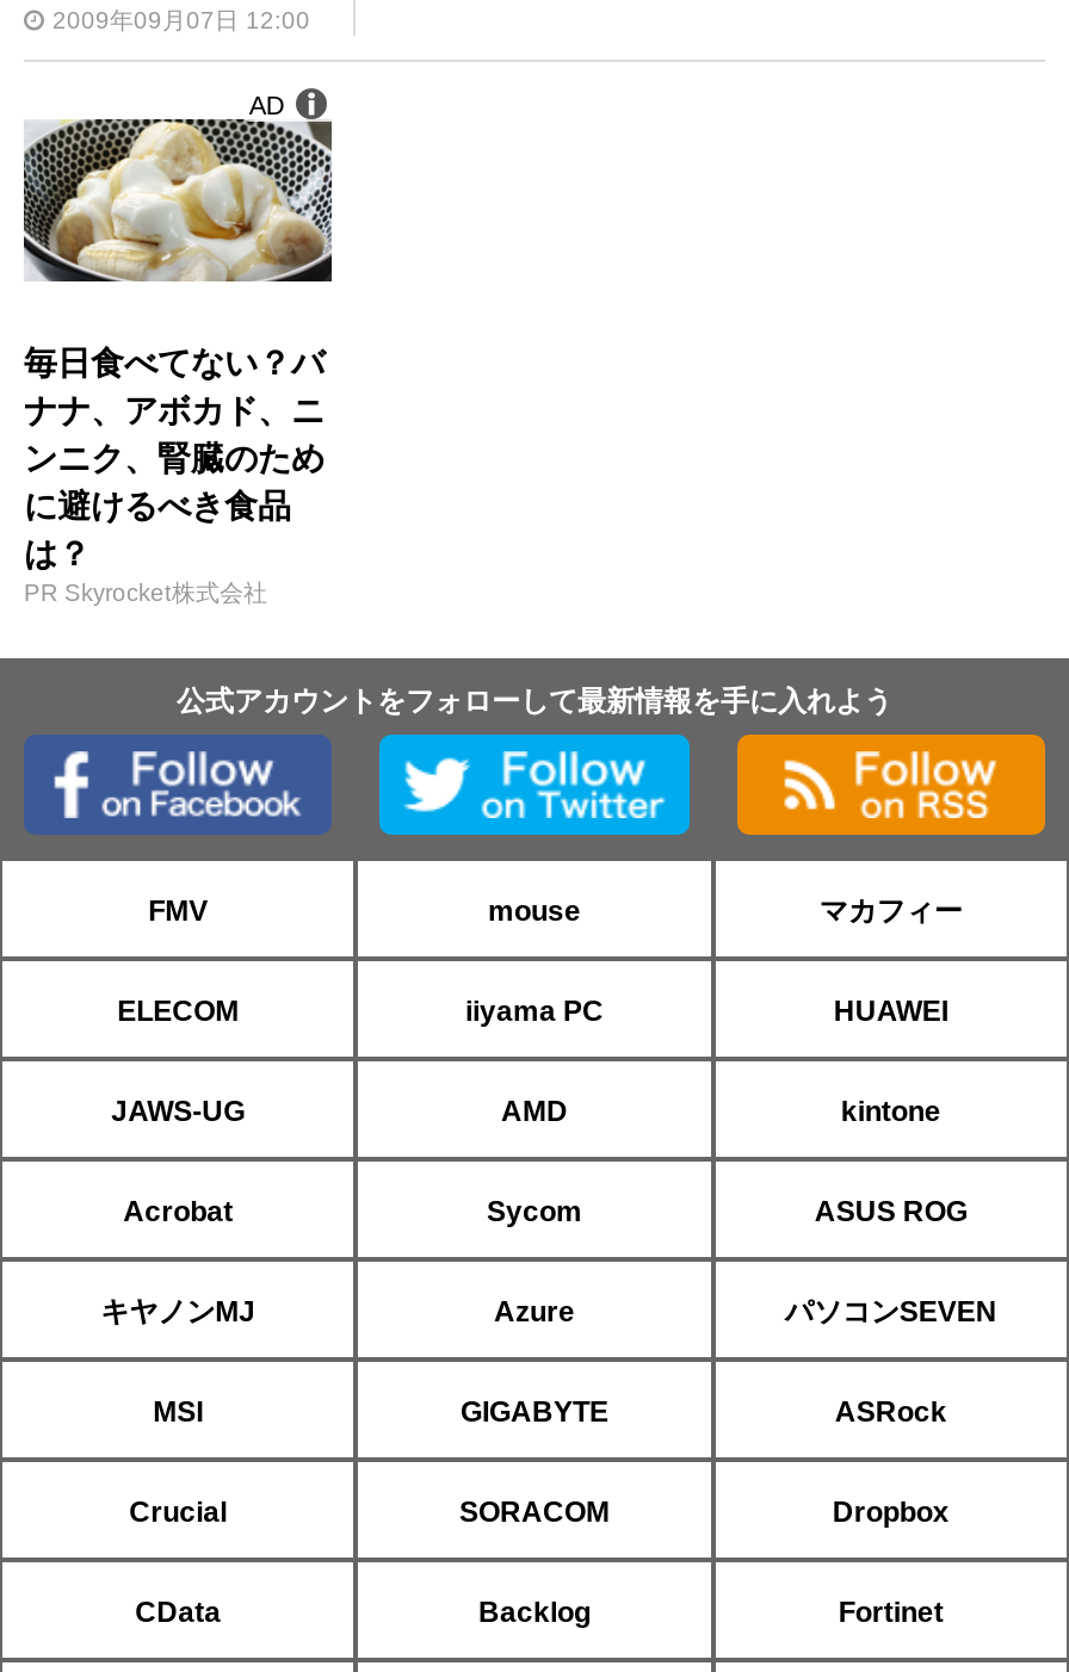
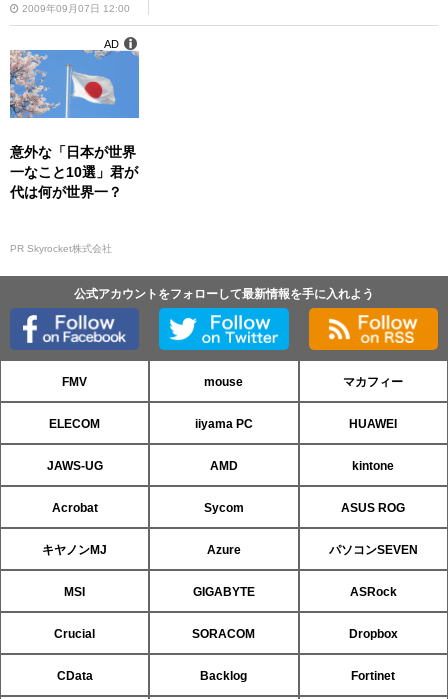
[24,117,334,573] [image] | 毎日食べてない？バ | ナナ、アボカド、ニ | ンニク、腎臓のため | に避けるべき食品 | は？ -> [10,49,140,200] [image] | 意外な「日本が世界 | 一なこと10選」君が | 代は何が世界一？

